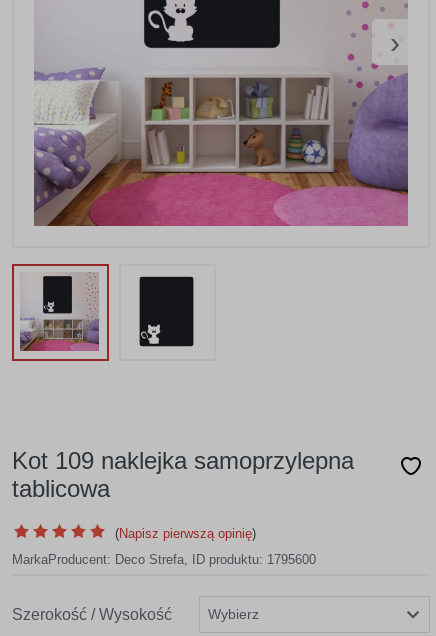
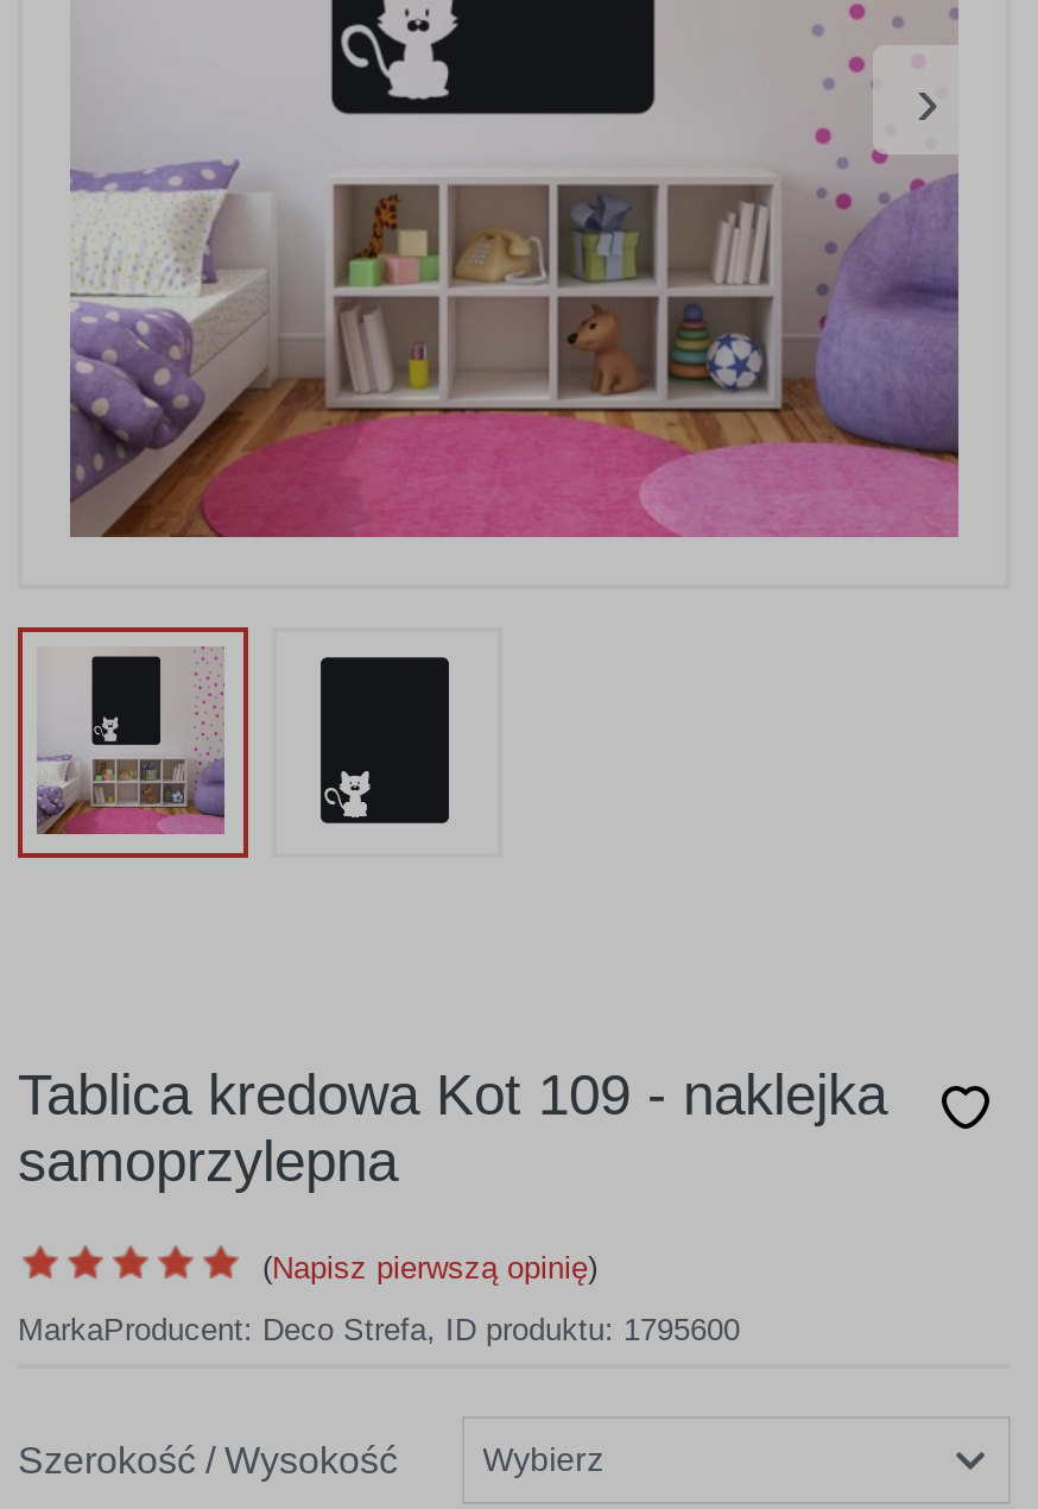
[12,447,354,502] Kot 109 naklejka samoprzylepna | tablicowa -> [18,1062,887,1193] Tablica kredowa Kot 109 - naklejka | samoprzylepna

